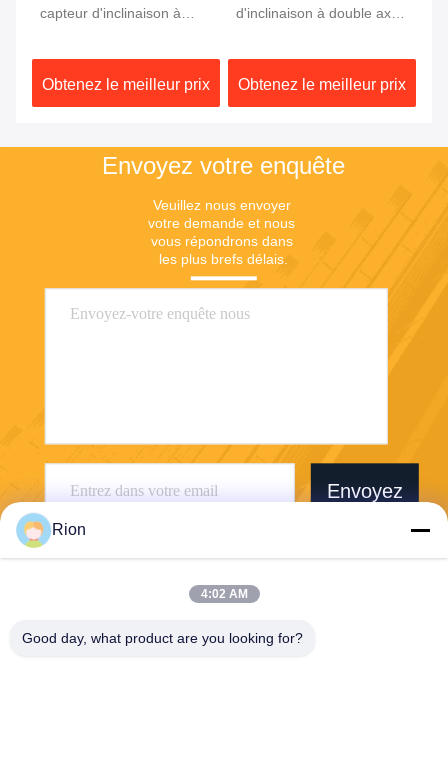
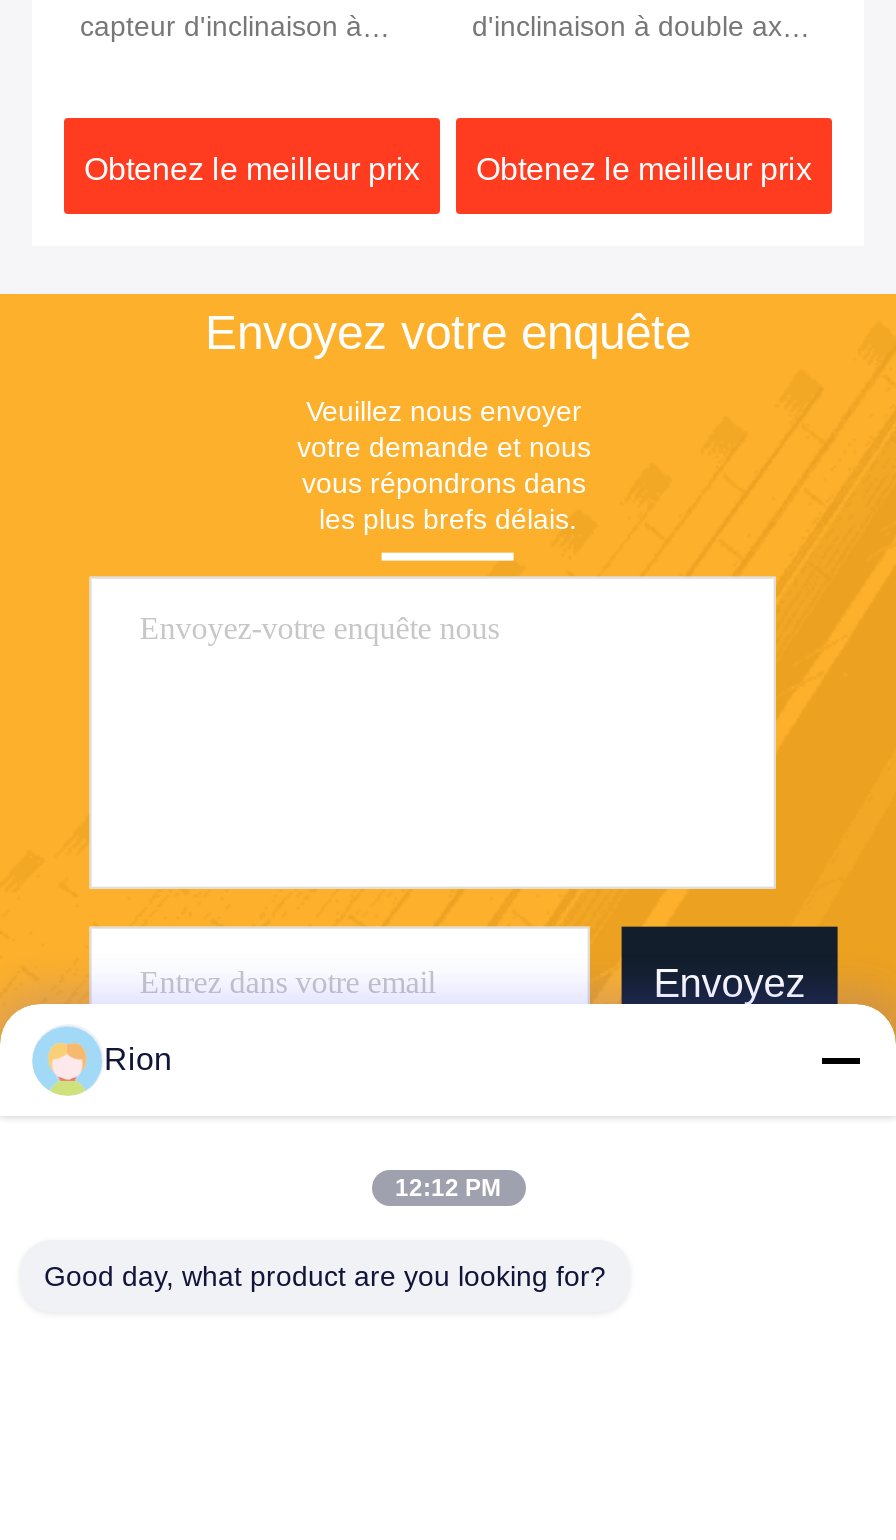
[200,587,247,601] 4:02 AM -> [395,1174,501,1202] 12:12 PM

